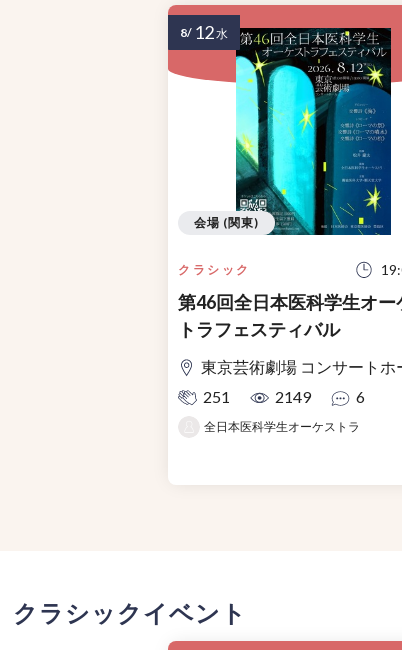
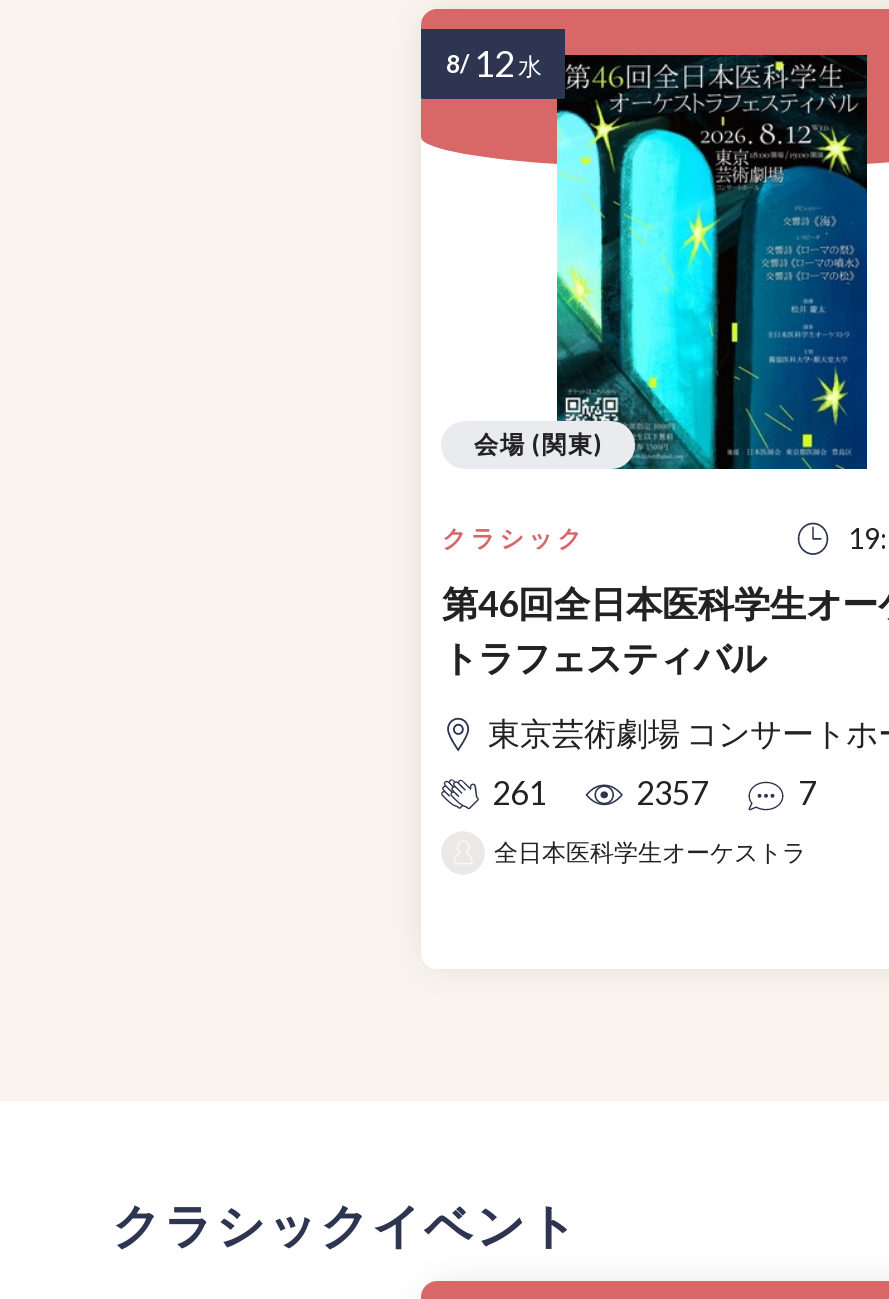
[203,387,230,406] 251 -> [492,773,546,811] 261
[275,387,311,406] 2149 -> [636,773,708,811] 2357
[356,387,365,406] 6 -> [798,773,816,811] 7

